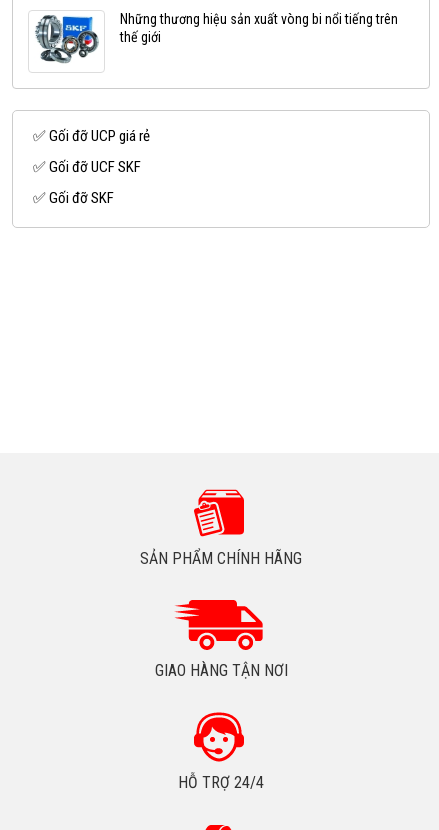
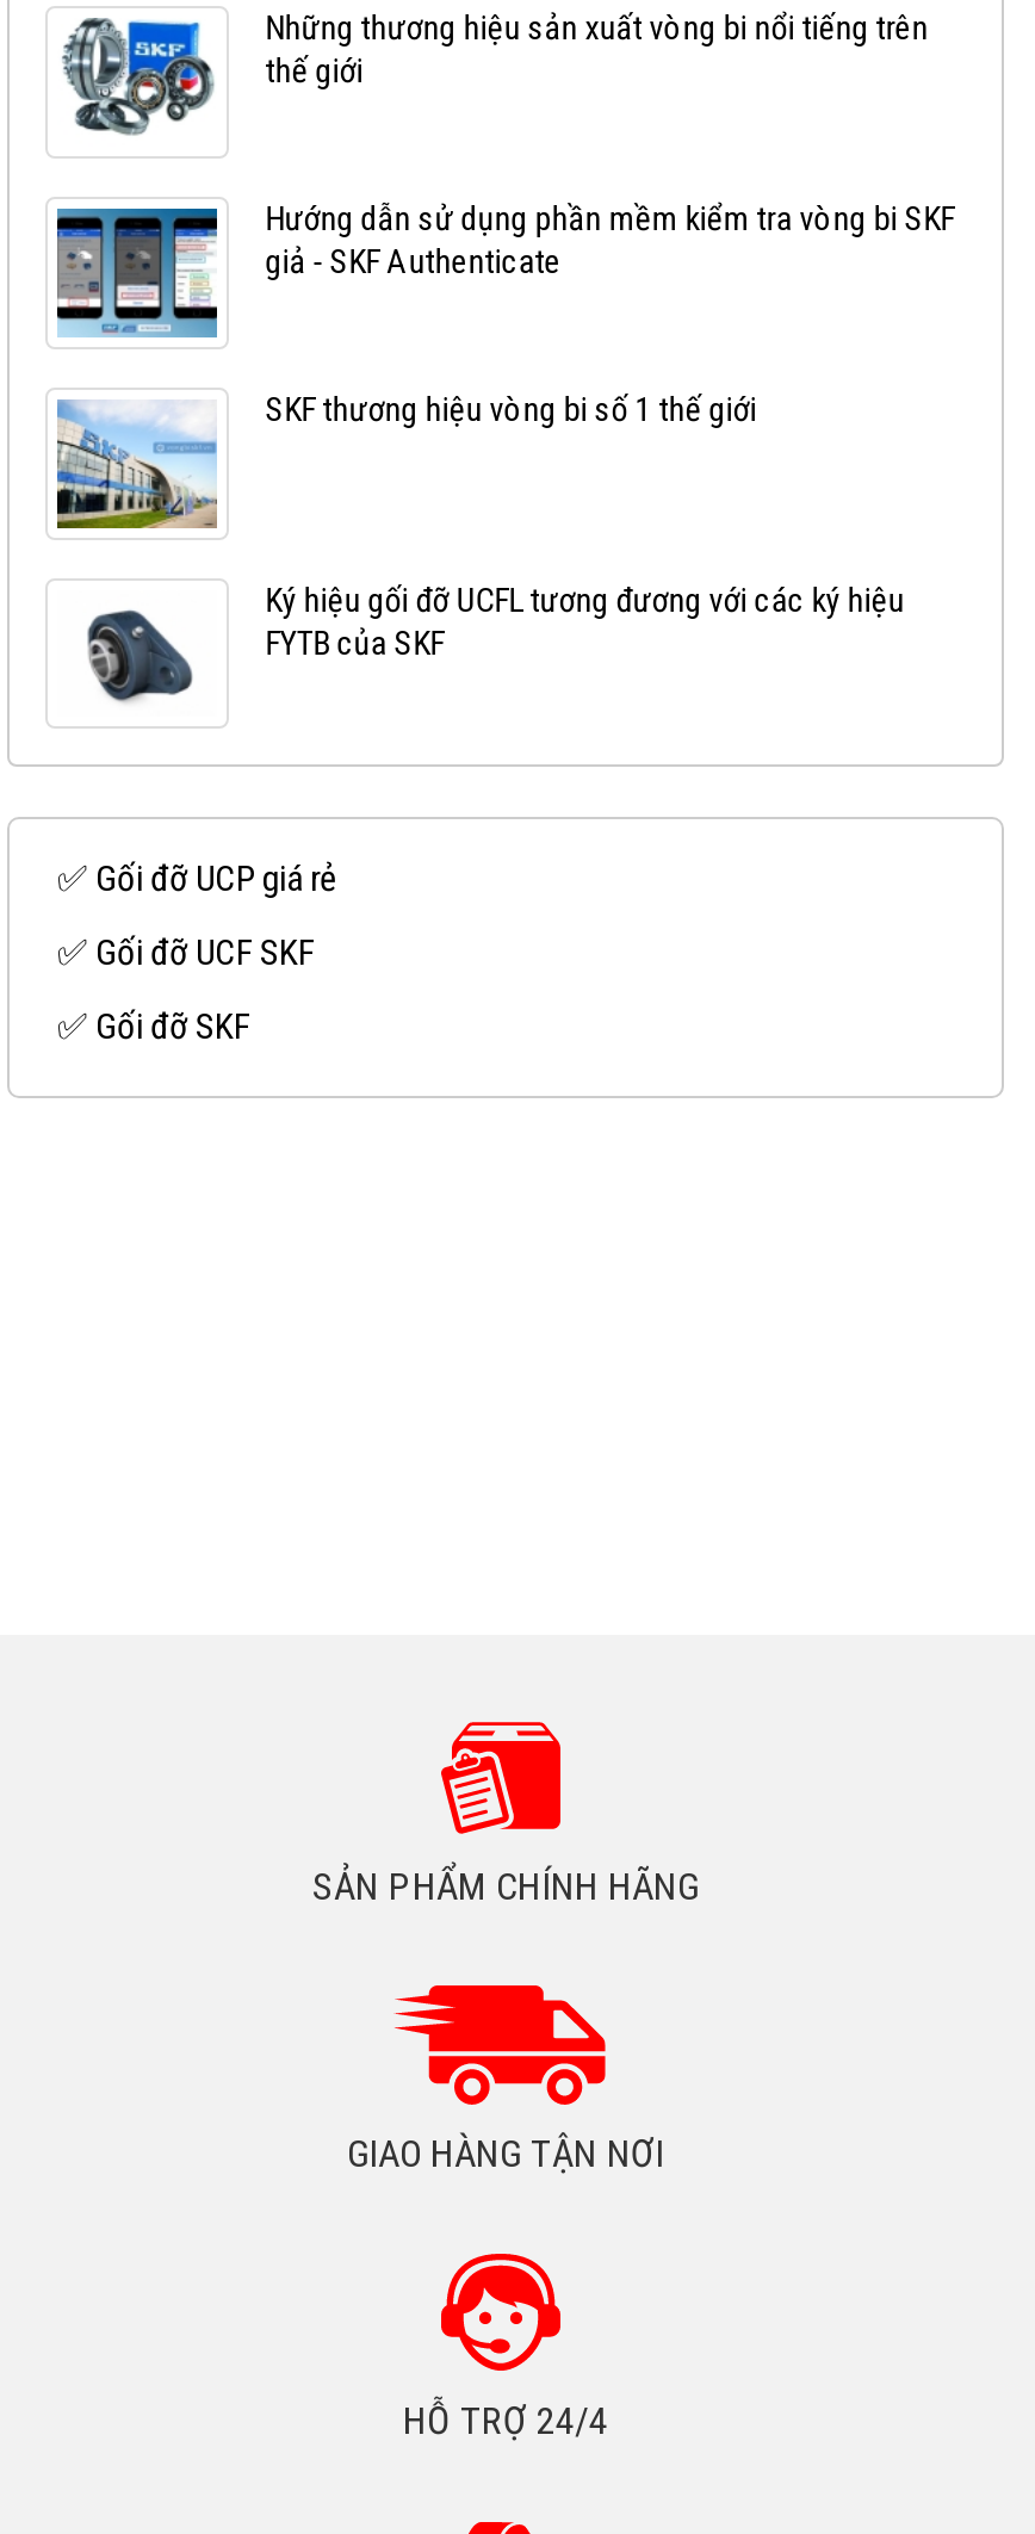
none -> [55,200,954,340] [image] | Hướng dẫn sử dụng phần mềm kiểm tra vòng bi SKF | giả - SKF Authenticate
none -> [55,390,756,531] [image] | SKF thương hiệu vòng bi số 1 thế giới
none -> [86,581,904,702] [image] | Ký hiệu gối đỡ UCFL tương đương với các ký hiệu | FYTB của SKF

